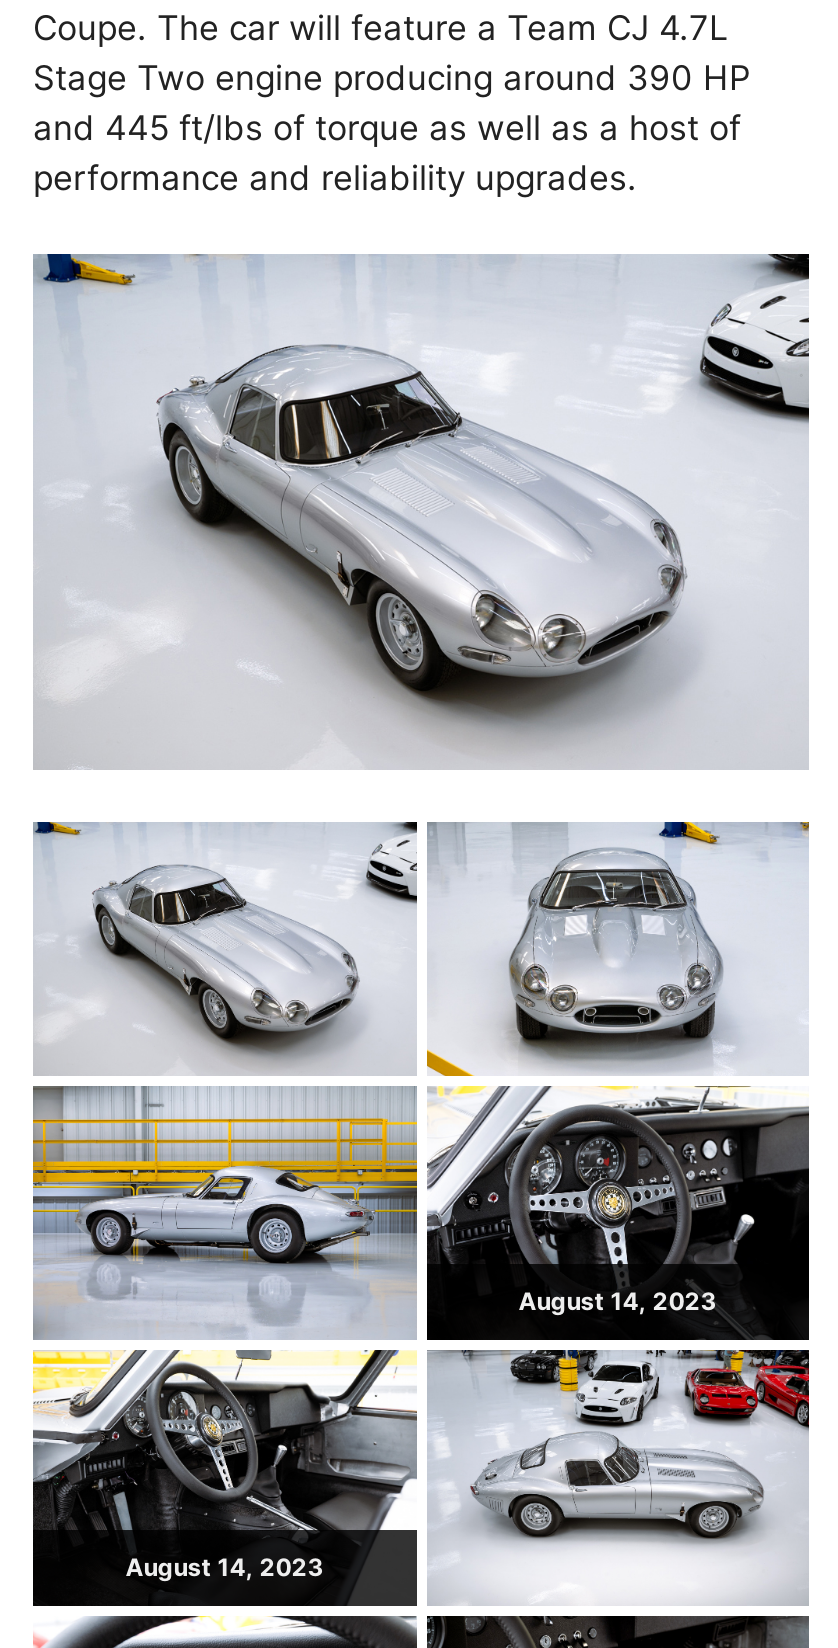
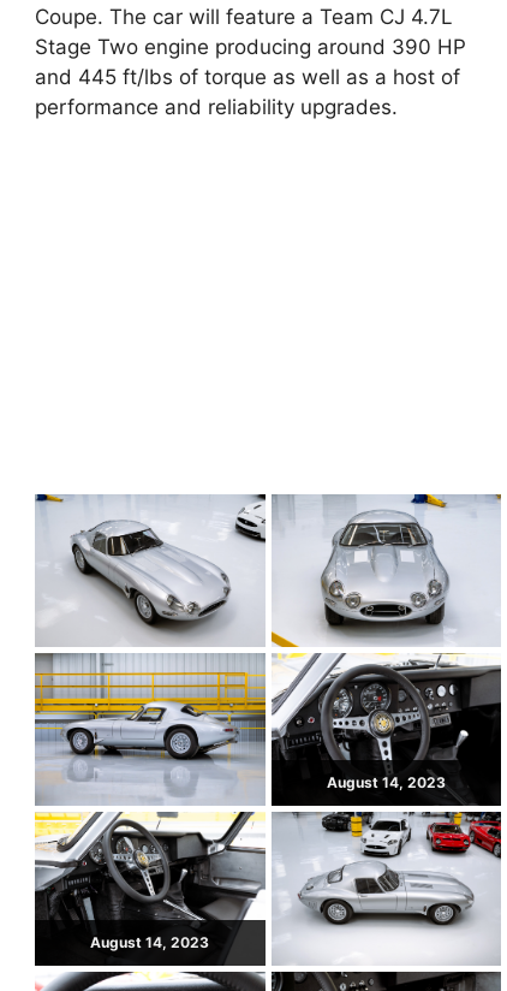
[31,252,811,770] [image] -> none

